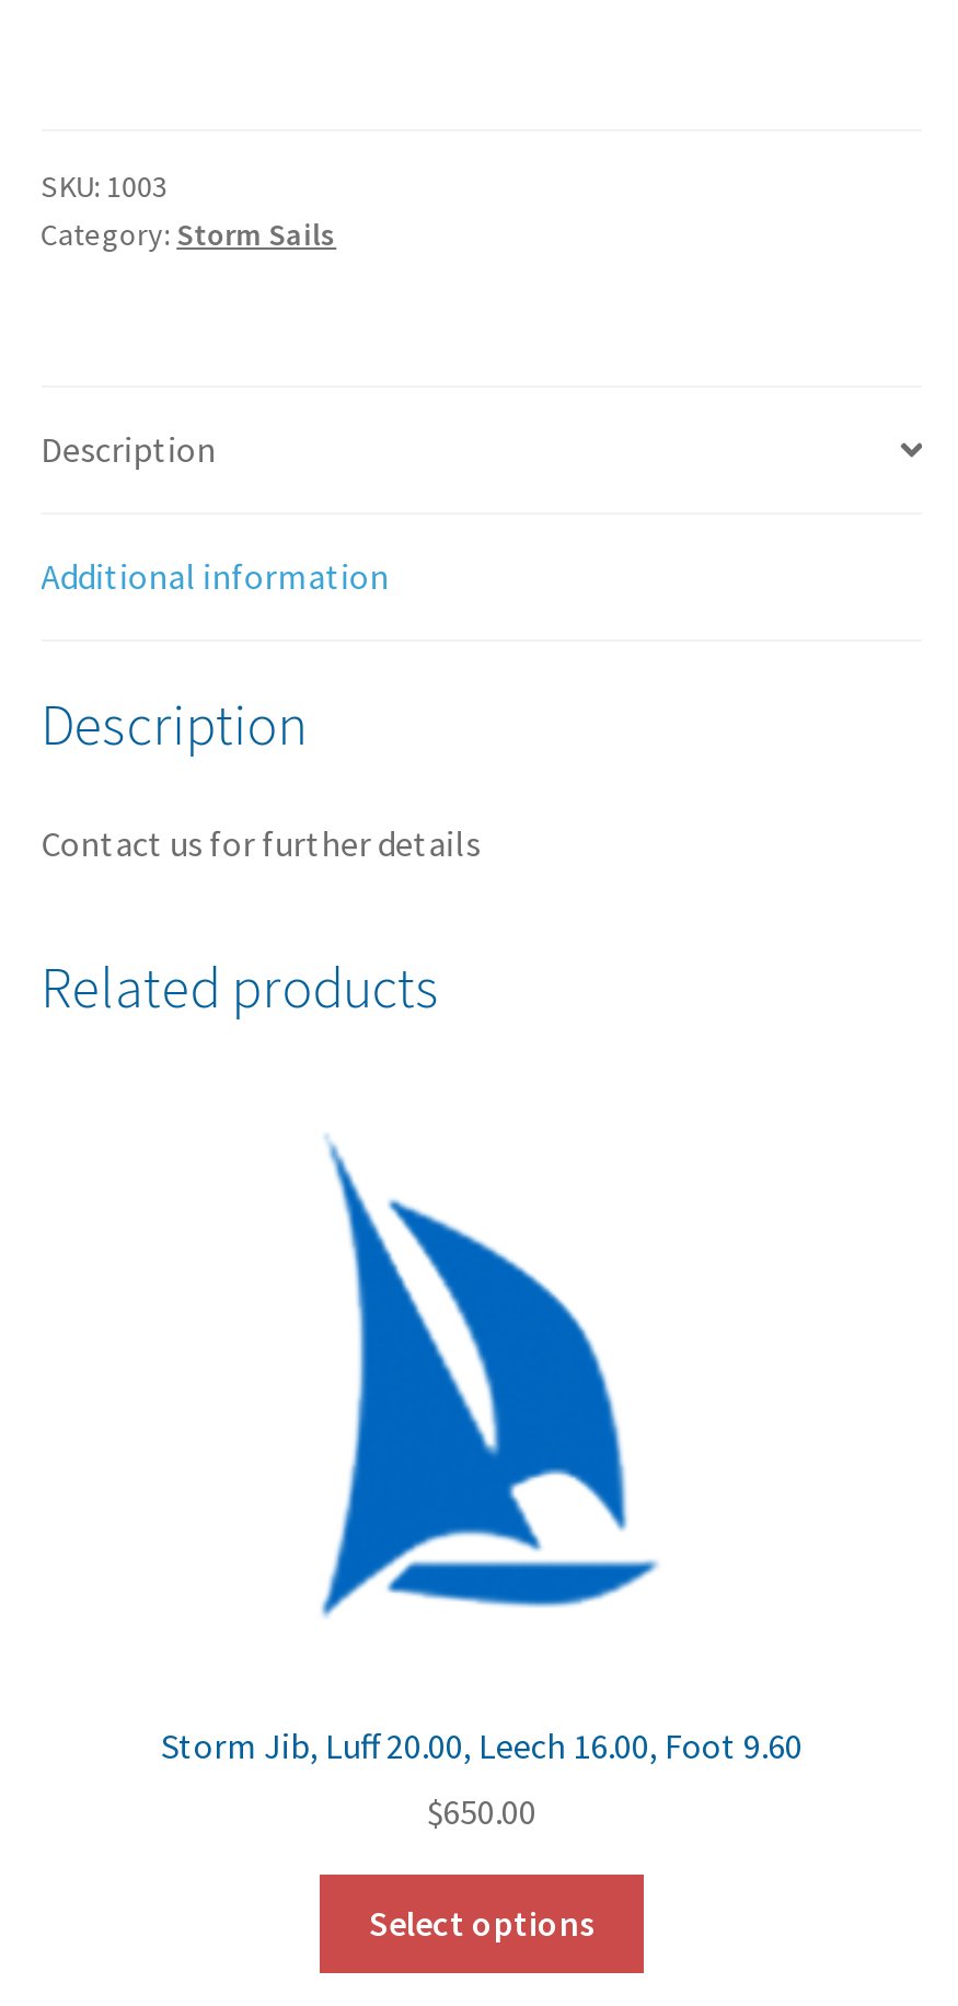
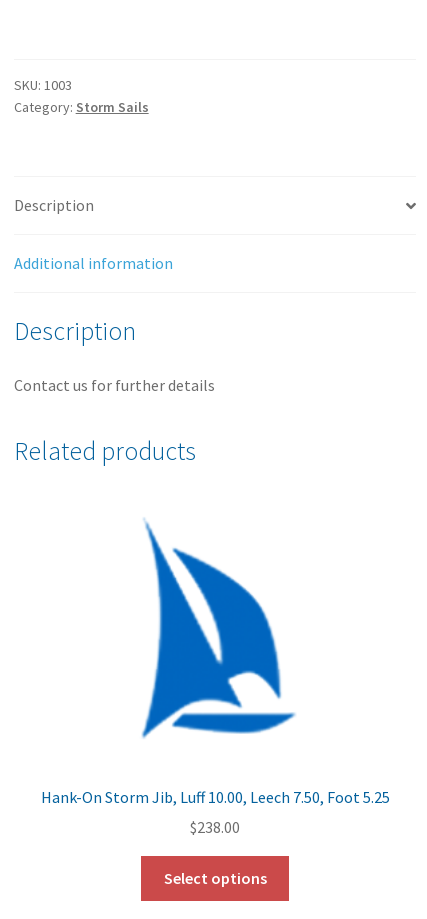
[161,1722,803,1766] Storm Jib, Luff 20.00, Leech 16.00, Foot 9.60 -> [40,786,389,806] Hank-On Storm Jib, Luff 10.00, Leech 7.50, Foot 5.25
[427,1790,536,1833] $650.00 -> [190,817,240,837] $238.00

